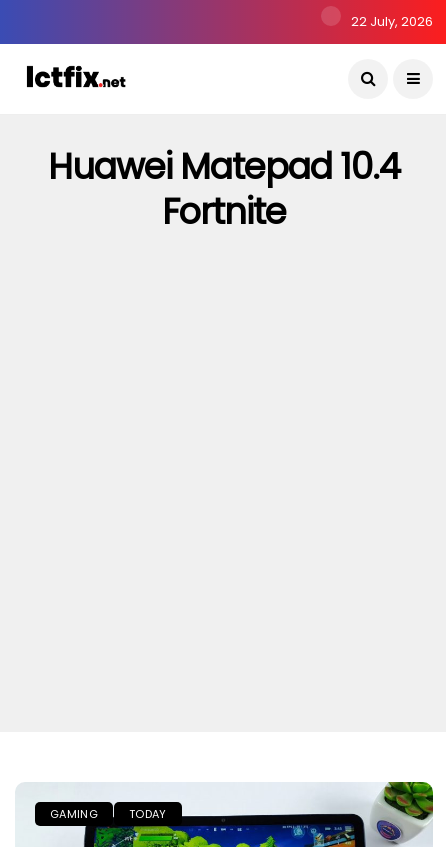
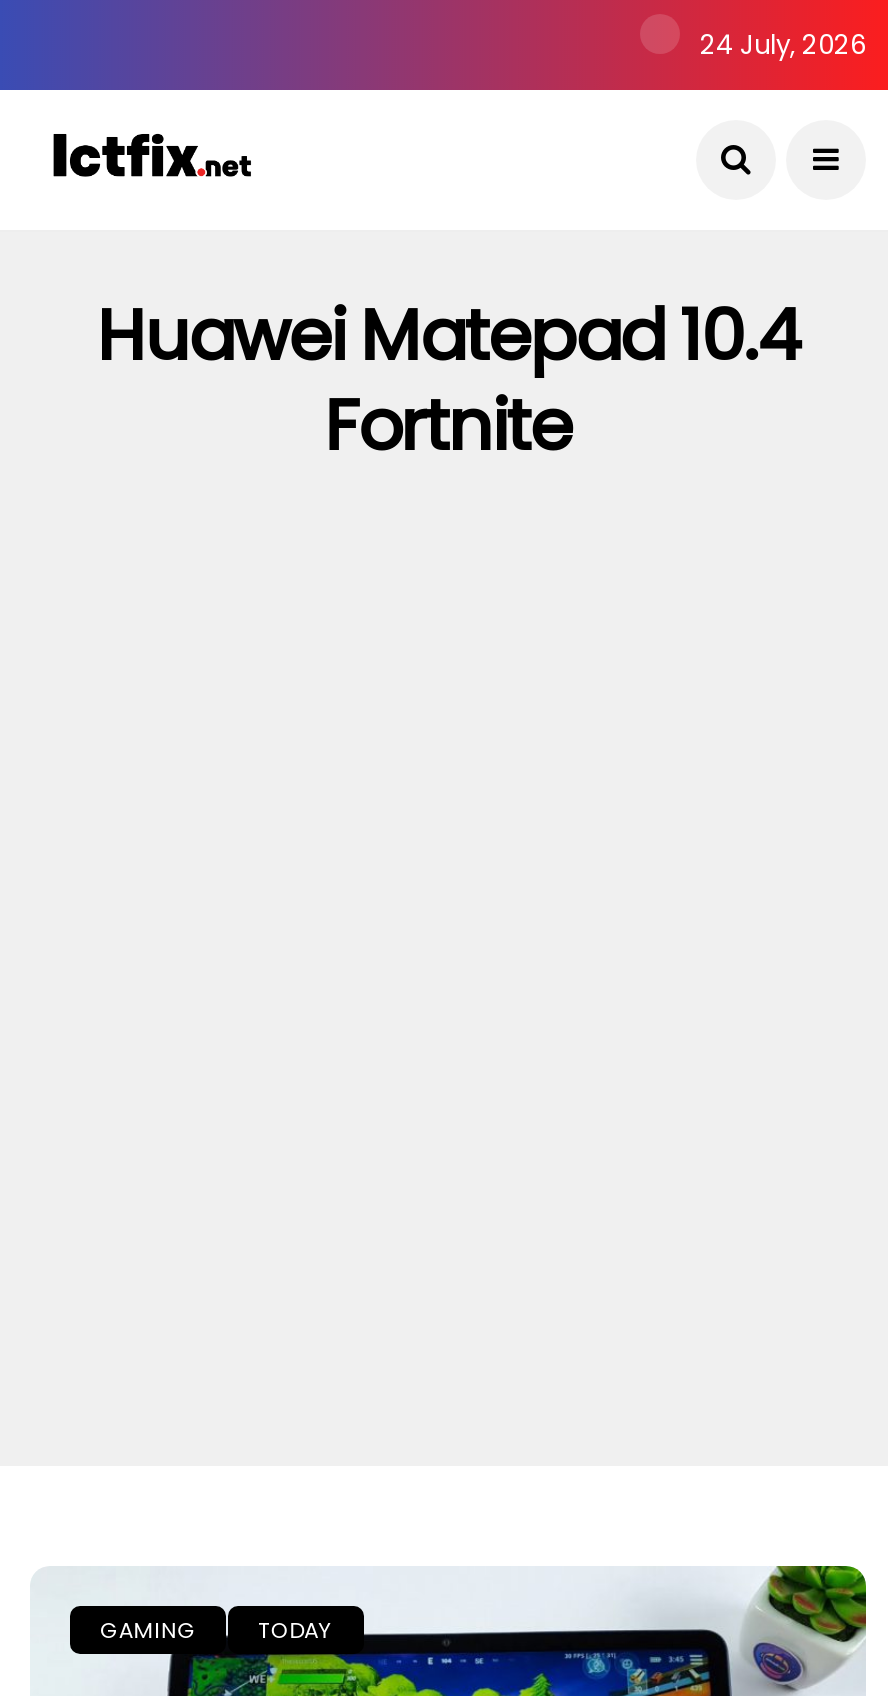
[351,12,433,31] 22 July, 2026 -> [700,26,866,64] 24 July, 2026

